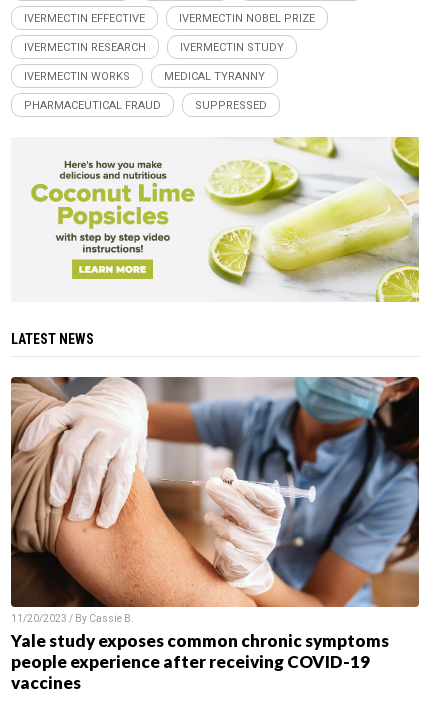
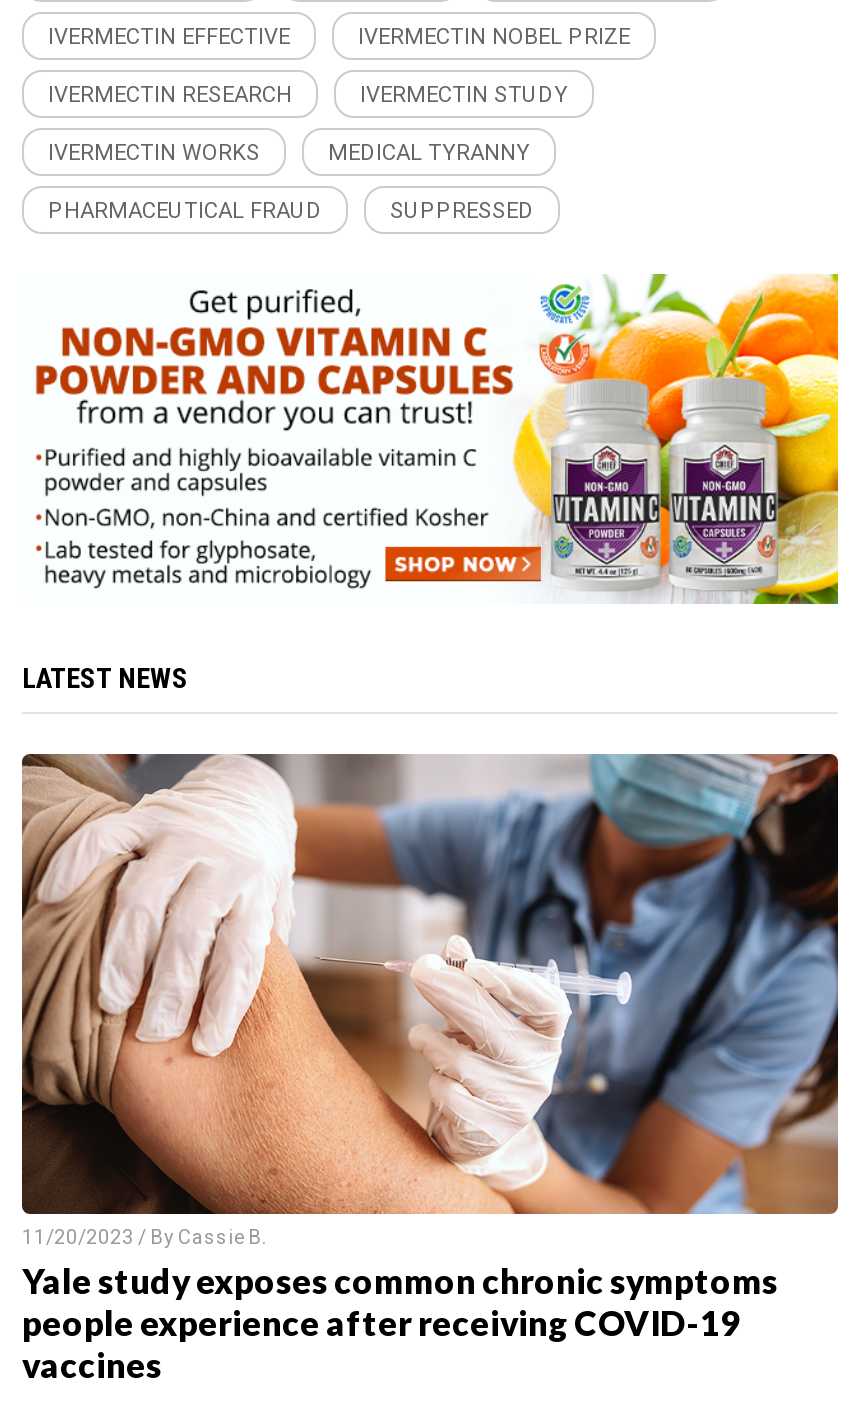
[18,136,420,303] [image] -> [34,274,840,606] [image]

